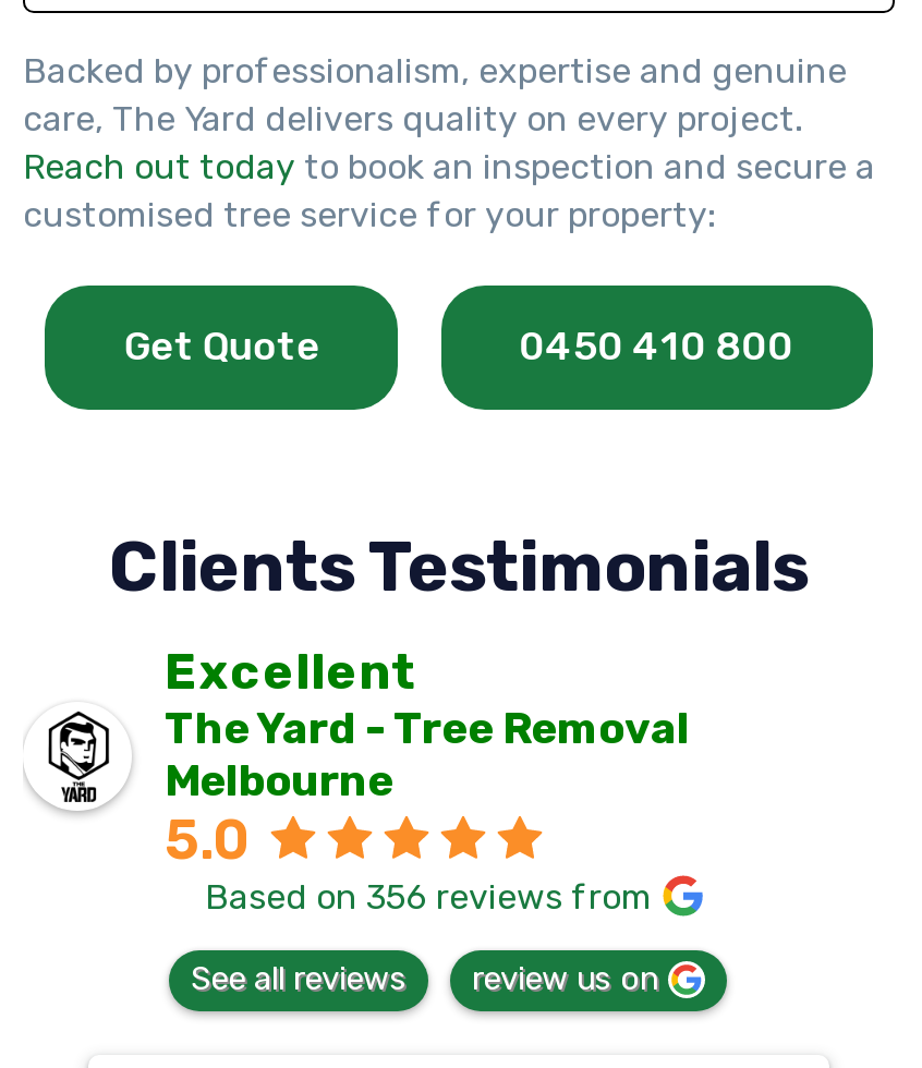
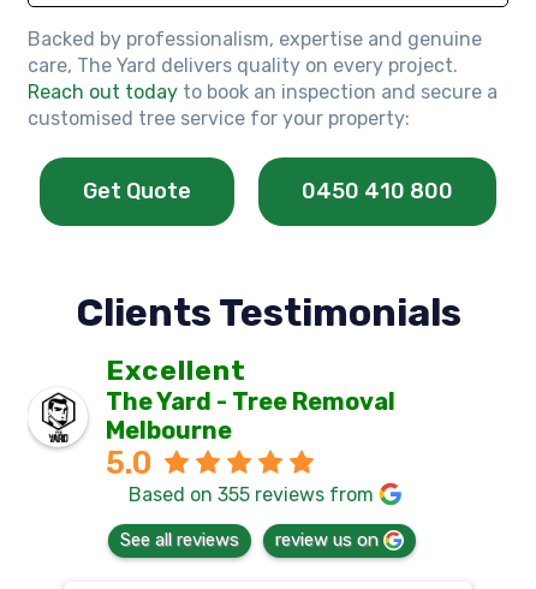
[205,875,652,917] Based on 356 reviews from -> [129,483,374,505] Based on 355 reviews from

